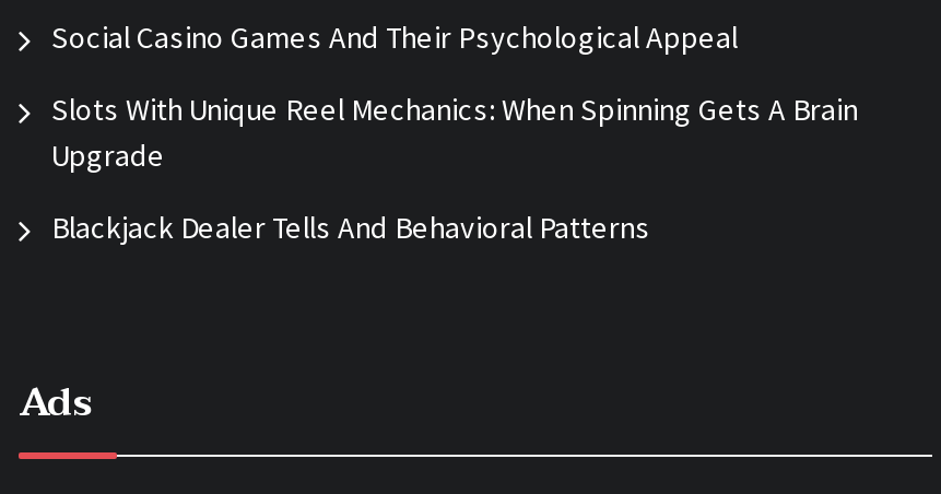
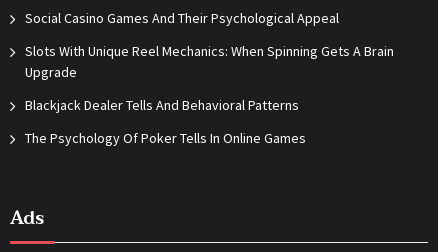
none -> [25,129,306,147] The Psychology Of Poker Tells In Online Games

